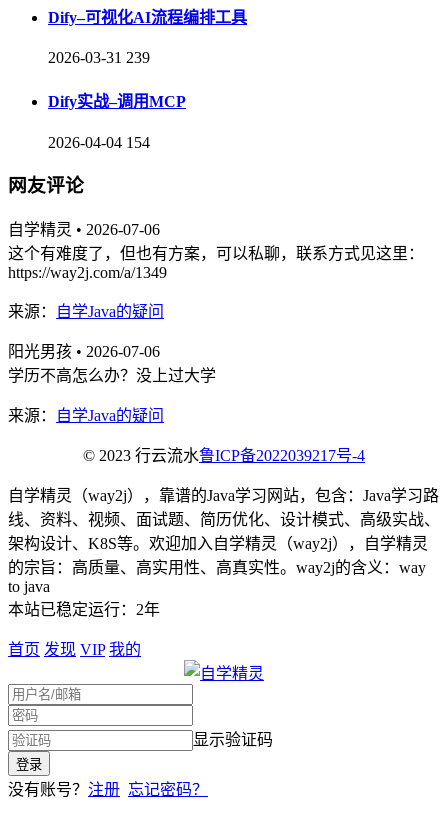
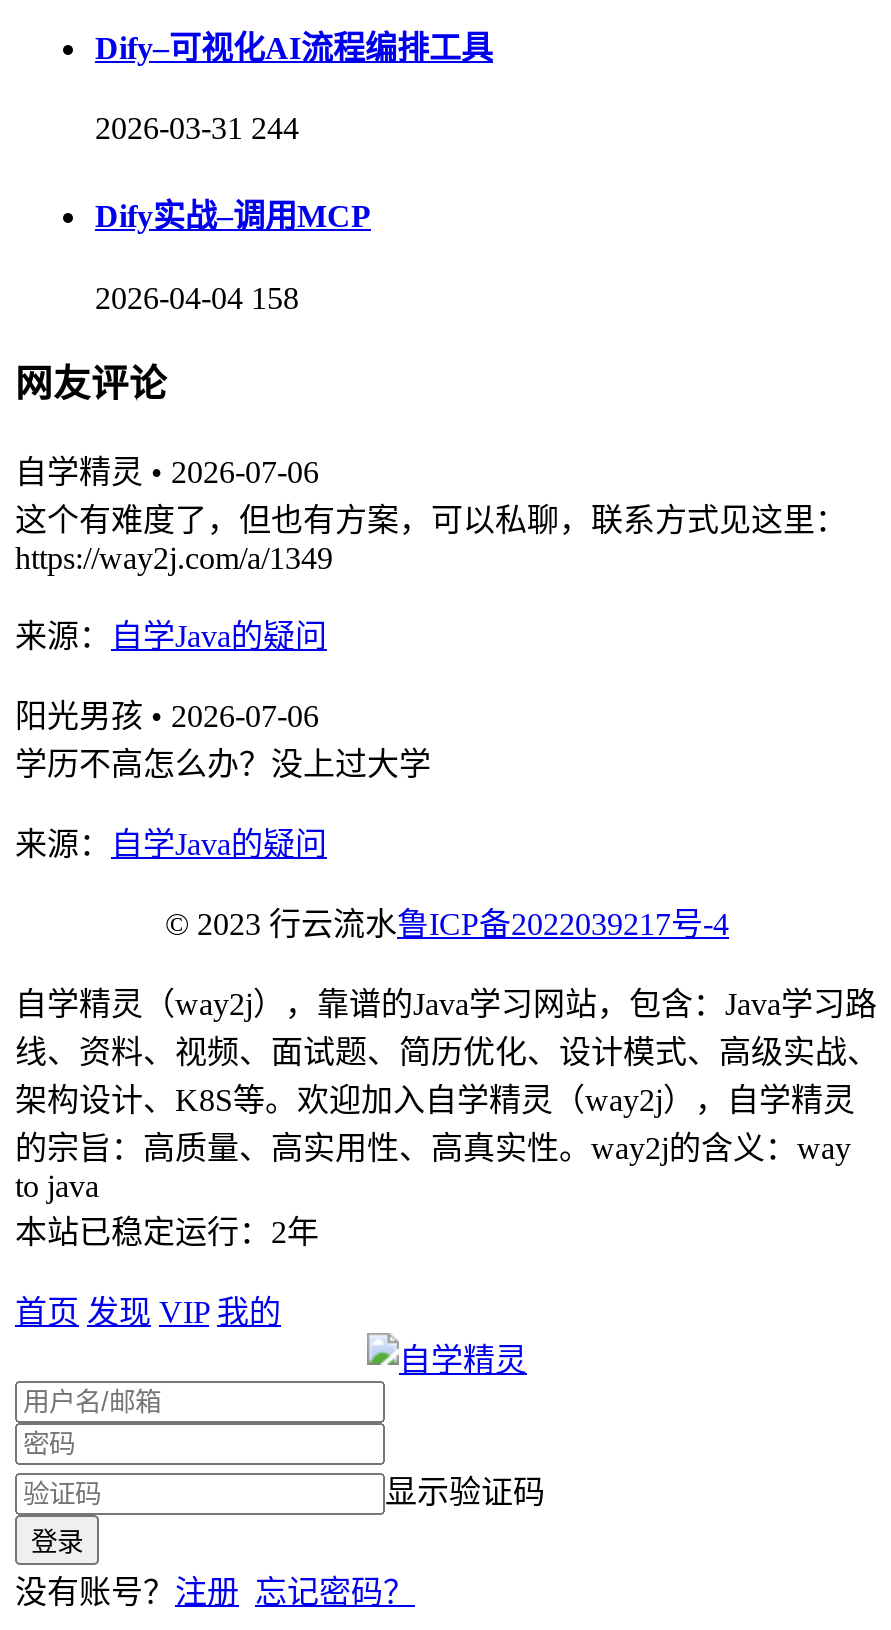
[48,49,150,66] 2026-03-31 239 -> [95,111,299,145] 2026-03-31 244
[48,134,150,151] 2026-04-04 154 -> [95,280,299,314] 2026-04-04 158

